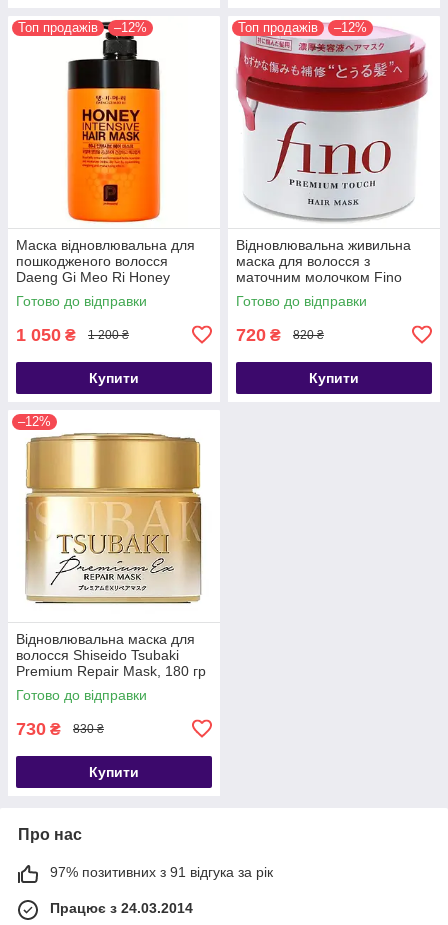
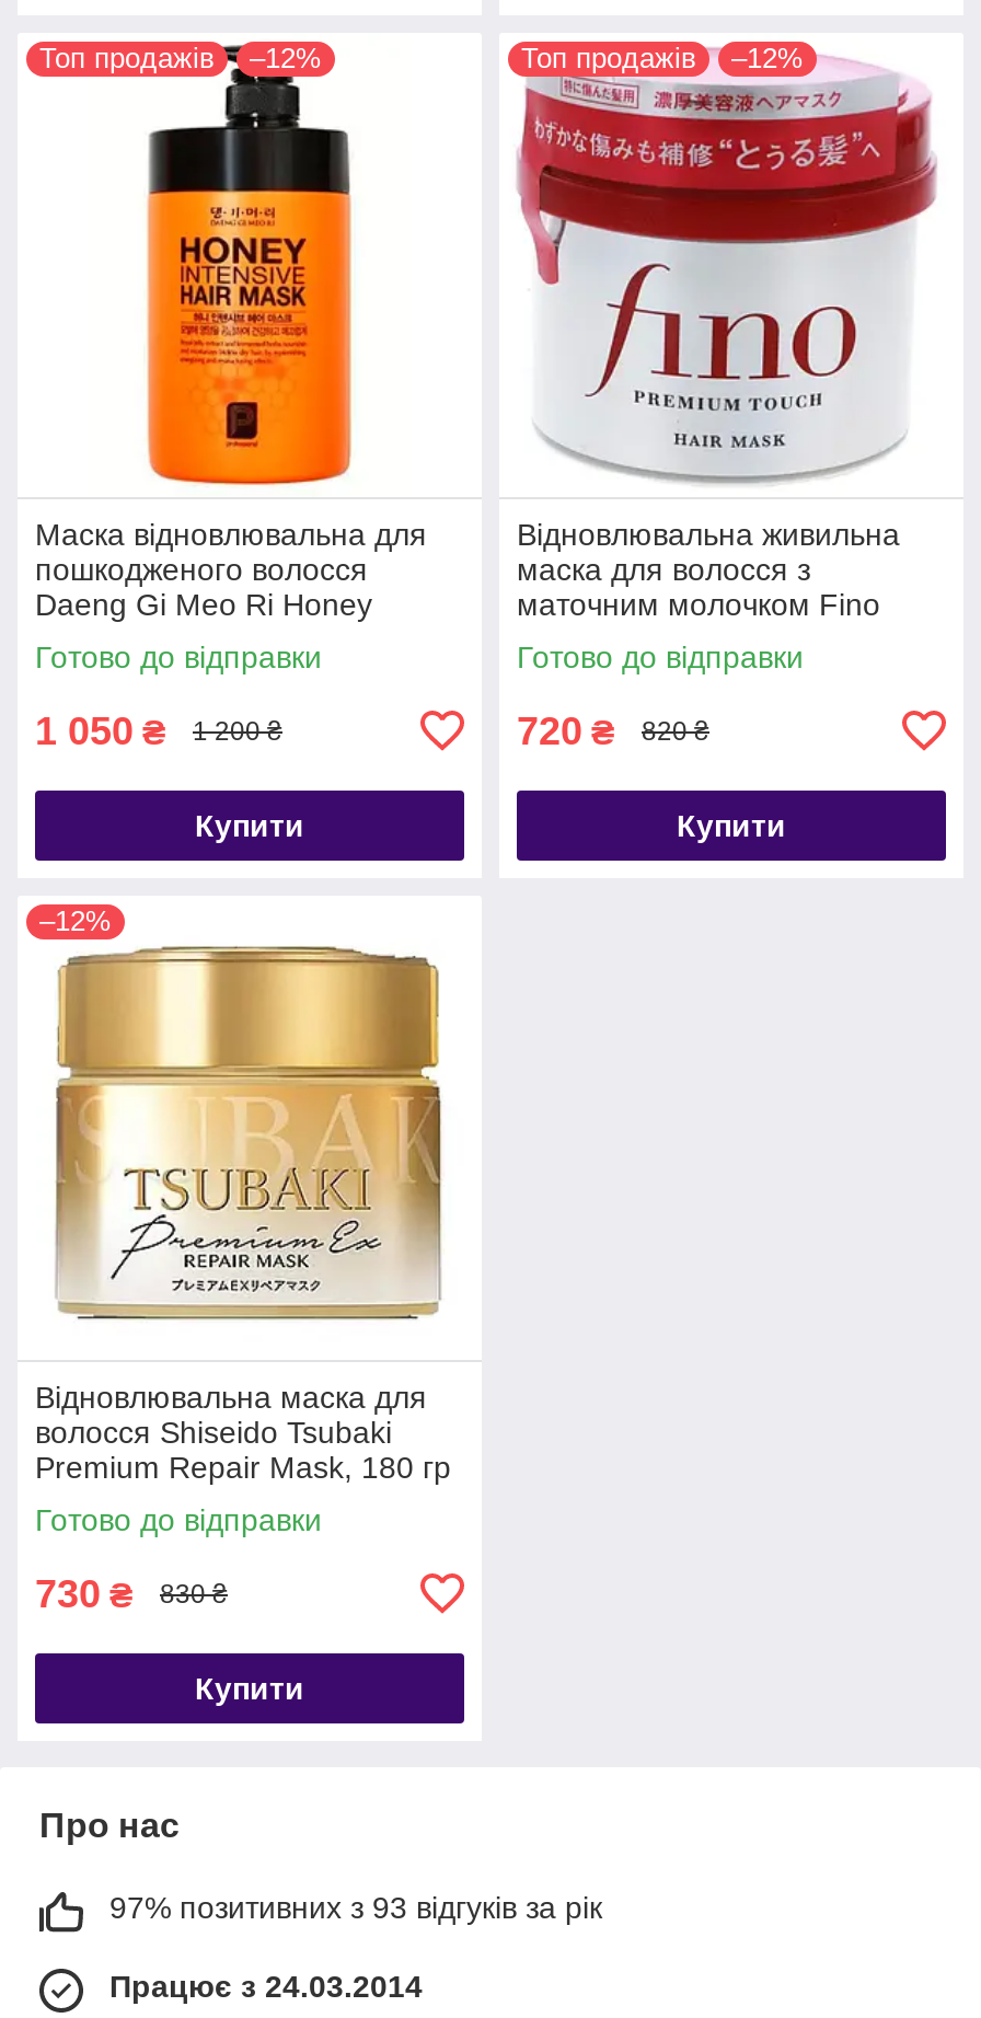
[50,864,273,880] 97% позитивних з 91 відгука за рік -> [109,1889,602,1924] 97% позитивних з 93 відгуків за рік

